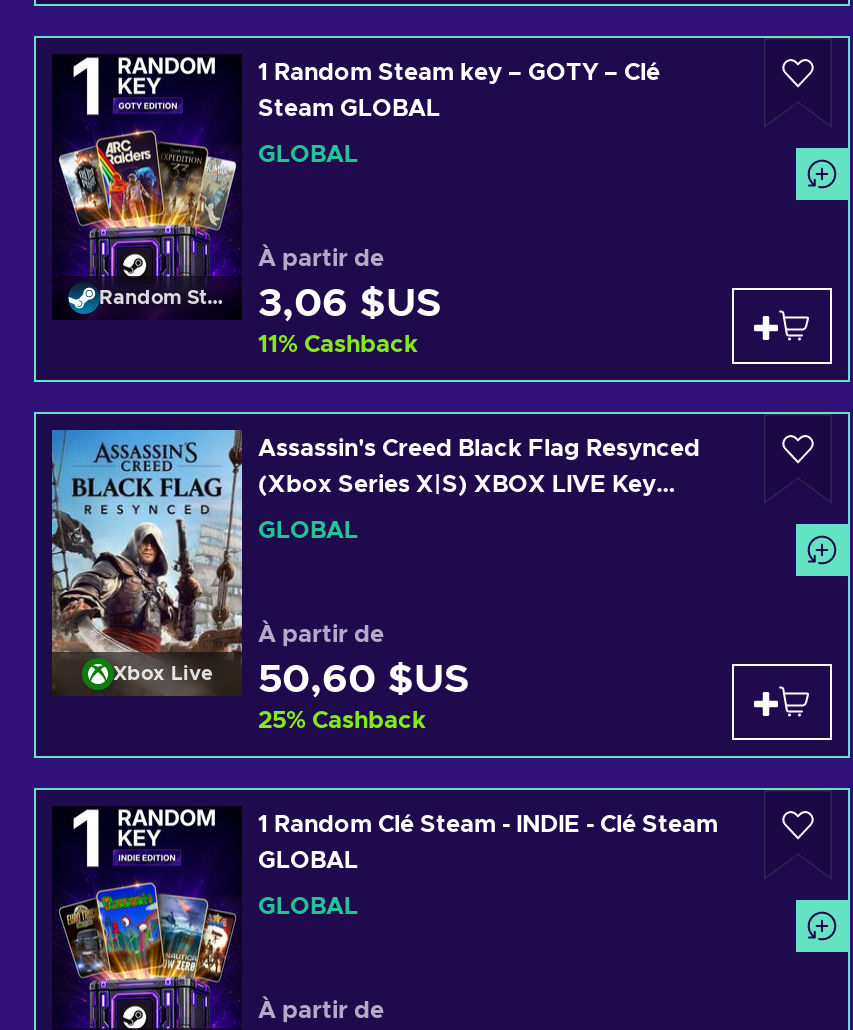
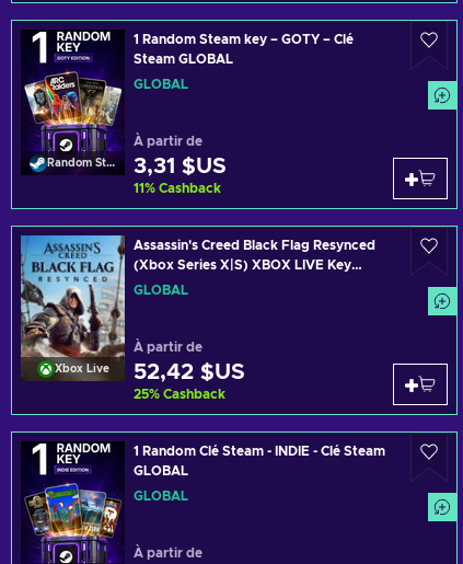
[258,284,442,324] 3,06 $US -> [134,156,227,178] 3,31 $US
[258,660,470,700] 50,60 $US -> [134,362,245,383] 52,42 $US

